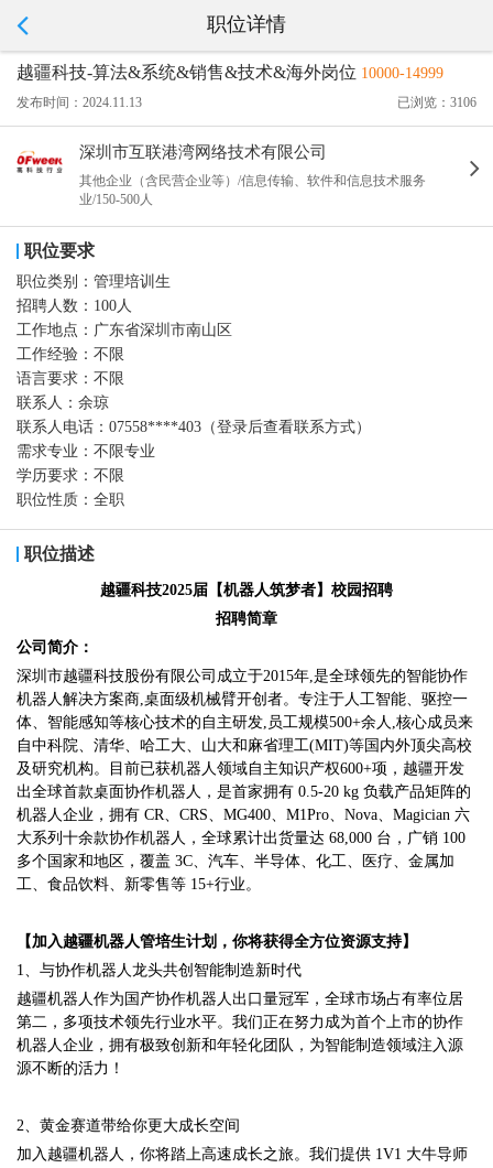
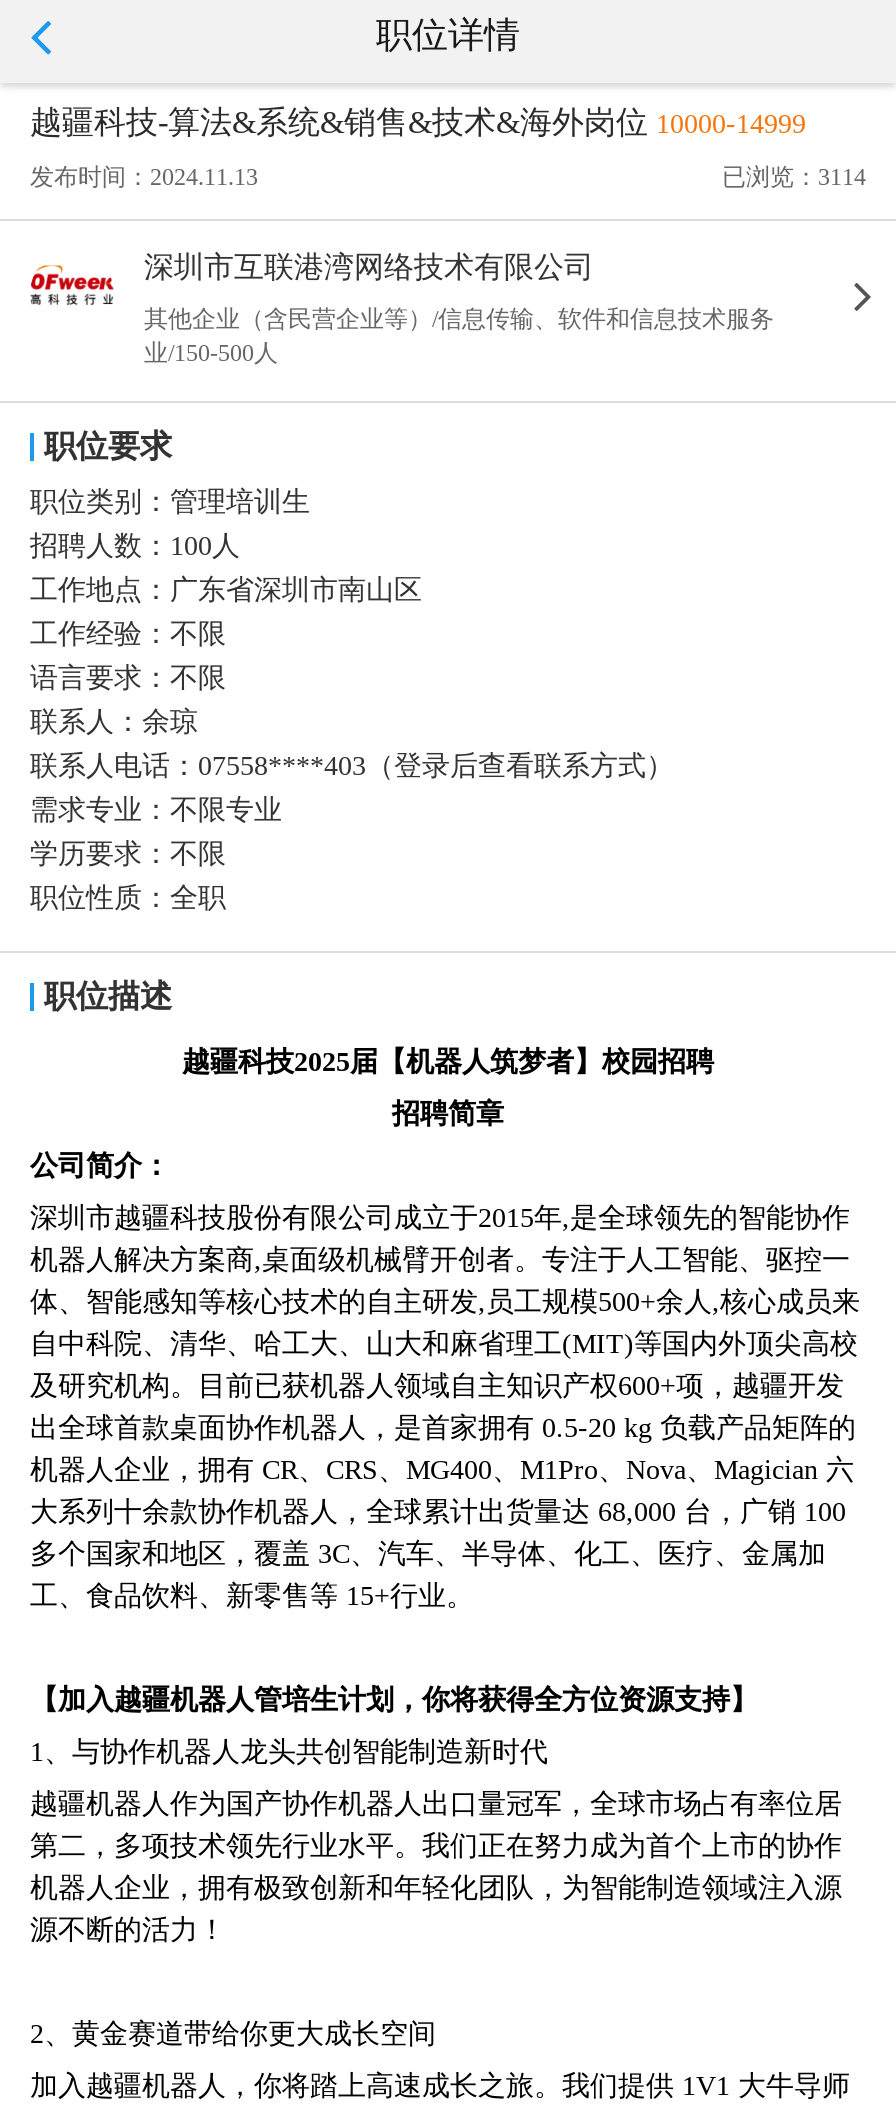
[397,95,476,110] 已浏览：3106 -> [722,163,866,191] 已浏览：3114

